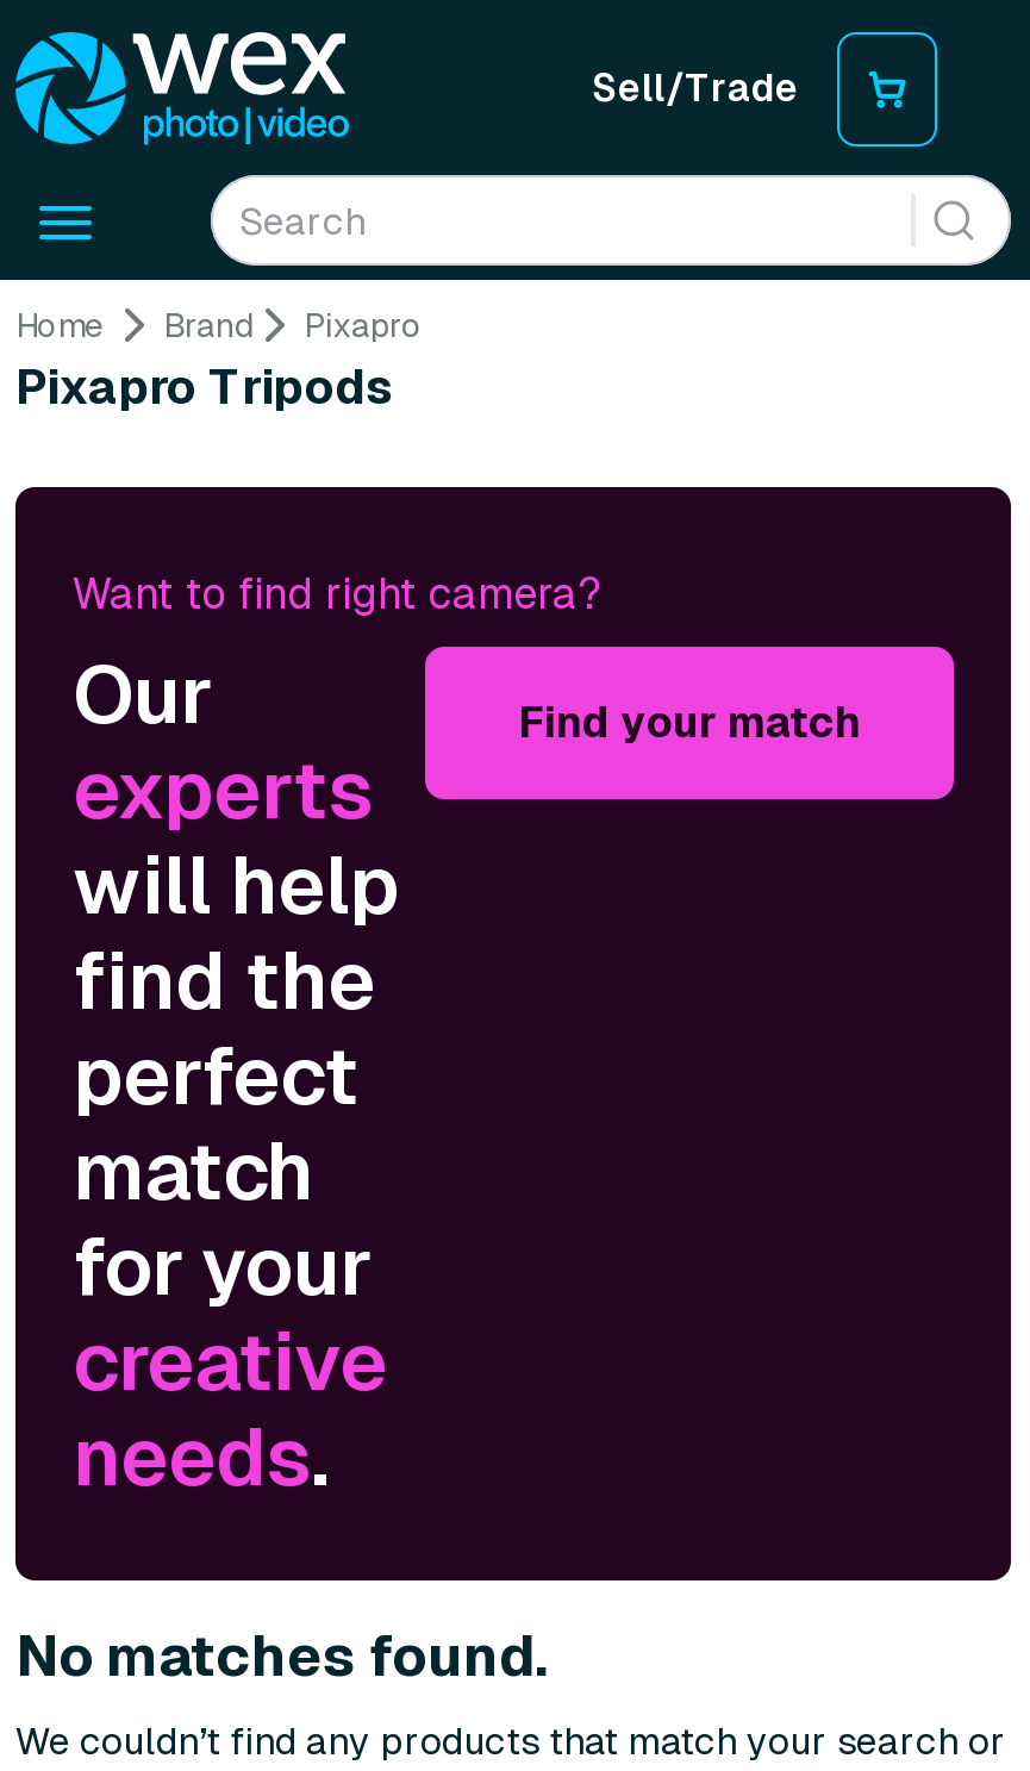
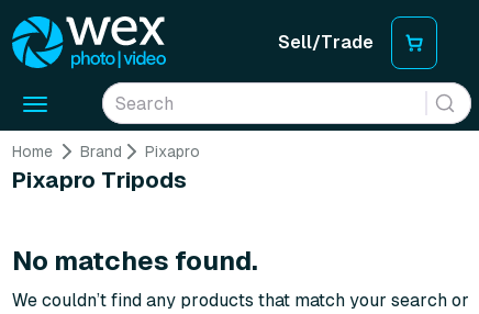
[13,485,1013,1583] [image] | Want to find right camera? | Our | experts | will help | find the | perfect | match | for your | creative | needs. -> none
[518,697,861,747] Find your match -> none

